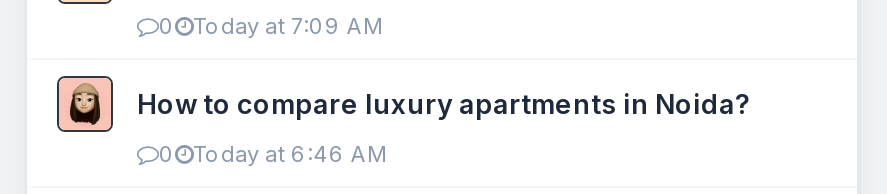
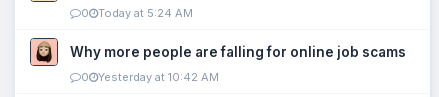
[159,12,383,40] 0 Today at 7:09 AM -> [81,6,193,20] 0 Today at 5:24 AM
[137,88,749,120] How to compare luxury apartments in Noida? -> [70,44,406,60] Why more people are falling for online job scams
[193,140,387,168] Today at 6:46 AM -> [98,70,219,84] Yesterday at 10:42 AM

